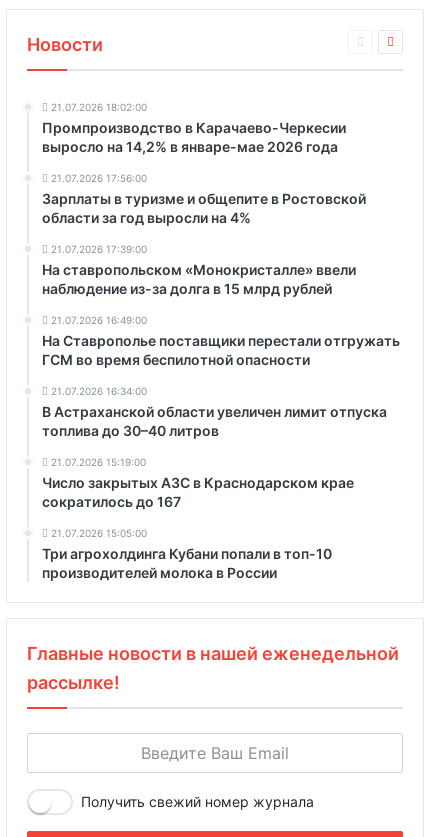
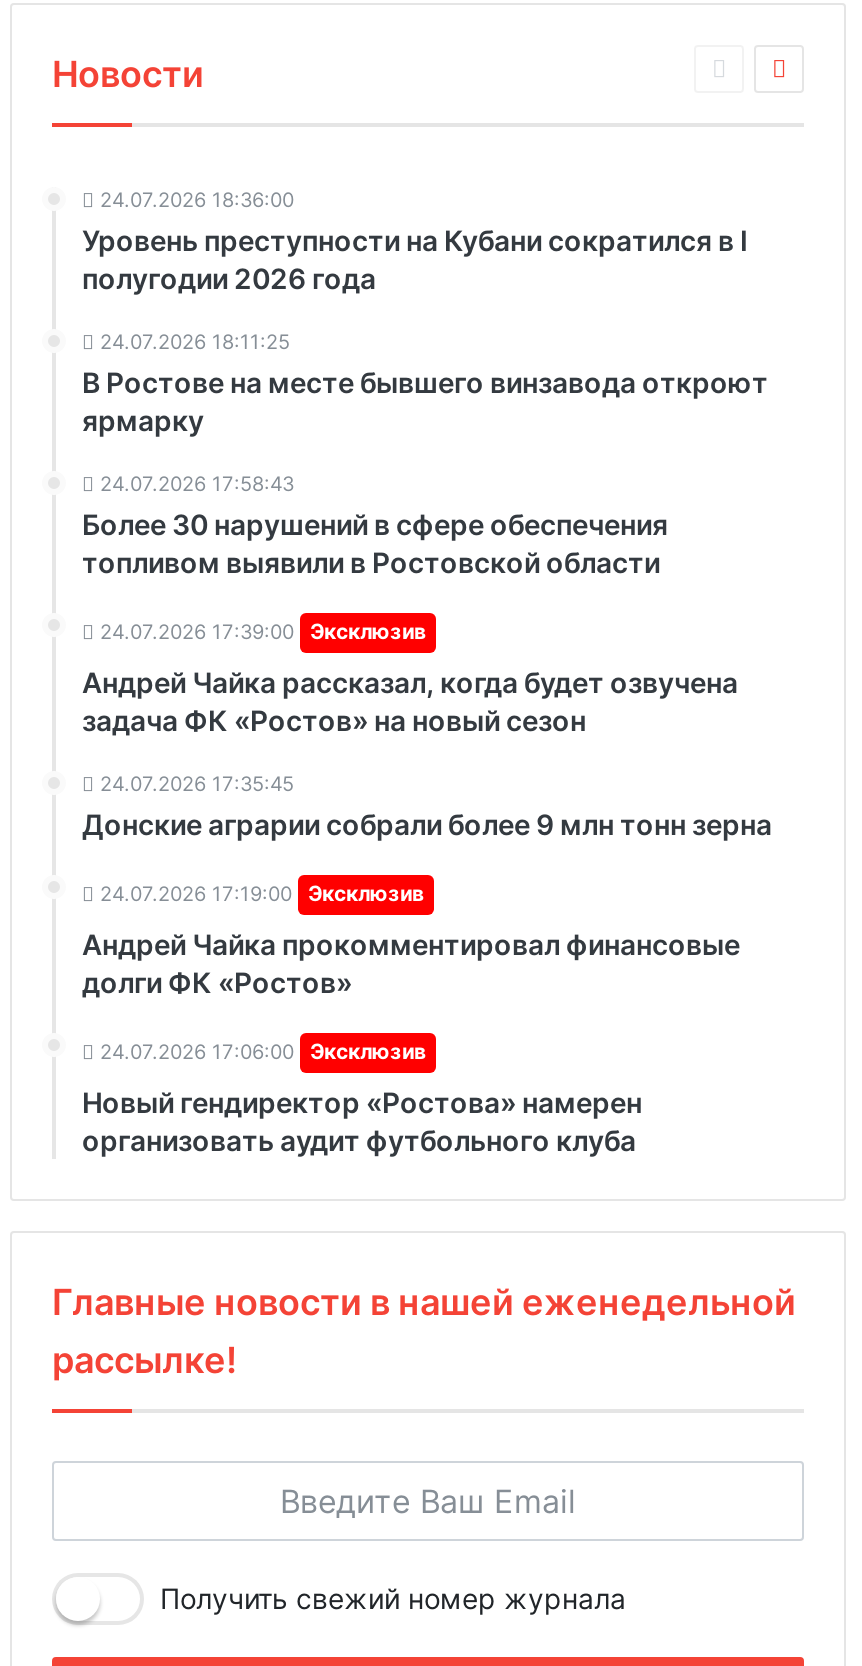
[42,101,400,581] 21.07.2026 18:02:00 | Промпроизводство в Карачаево-Черкесии | выросло на 14,2% в январе-мае 2026 года | 21.07.2026 17:56:00 | Зарплаты в туризме и общепите в Ростовской | области за год выросли на 4% | 21.07.2026 17:39:00 | На ставропольском «Монокристалле» ввели | наблюдение из-за долга в 15 млрд рублей | 21.07.2026 16:49:00 | На Ставрополье поставщики перестали отгружать | ГСМ во время беспилотной опасности | 21.07.2026 16:34:00 | В Астраханской области увеличен лимит отпуска | топлива до 30–40 литров | 21.07.2026 15:19:00 | Число закрытых АЗС в Краснодарском крае | сократилось до 167 | 21.07.2026 15:05:00 | Три агрохолдинга Кубани попали в топ-10 | производителей молока в России -> [82,187,772,1157] 24.07.2026 18:36:00 | Уровень преступности на Кубани сократился в I | полугодии 2026 года | 24.07.2026 18:11:25 | В Ростове на месте бывшего винзавода откроют | ярмарку | 24.07.2026 17:58:43 | Более 30 нарушений в сфере обеспечения | топливом выявили в Ростовской области | 24.07.2026 17:39:00 | Эксклюзив | Андрей Чайка рассказал, когда будет озвучена | задача ФК «Ростов» на новый сезон | 24.07.2026 17:35:45 | Донские аграрии собрали более 9 млн тонн зерна | 24.07.2026 17:19:00 | Эксклюзив | Андрей Чайка прокомментировал финансовые | долги ФК «Ростов» | 24.07.2026 17:06:00 | Эксклюзив | Новый гендиректор «Ростова» намерен | организовать аудит футбольного клуба

